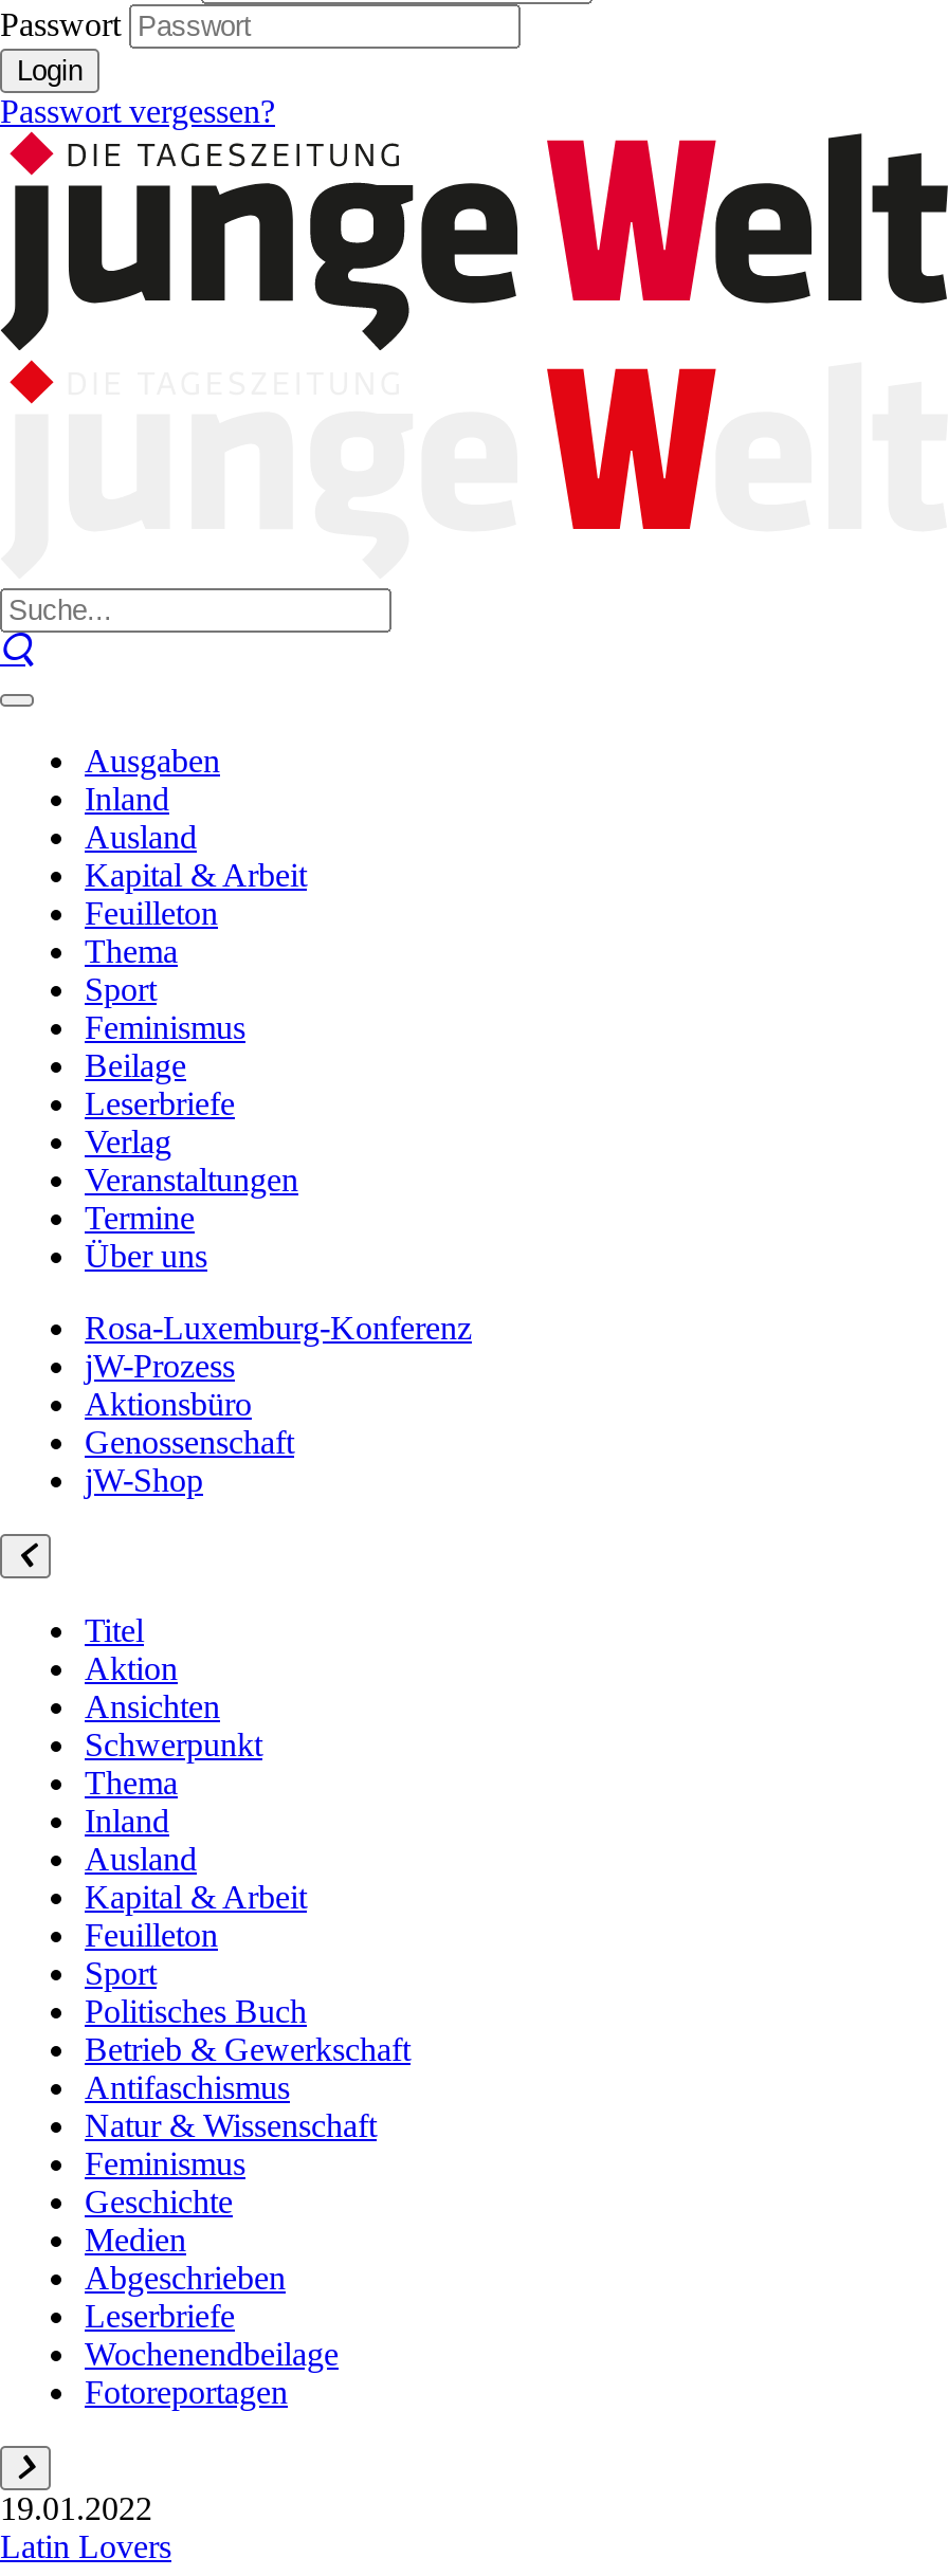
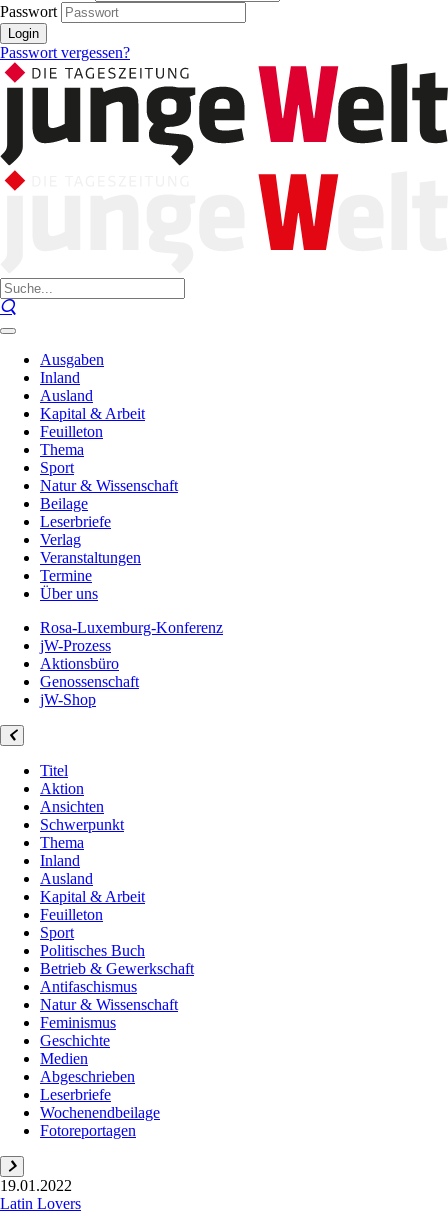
[85,1009,245,1045] Feminismus -> [40,477,178,494] Natur & Wissenschaft

